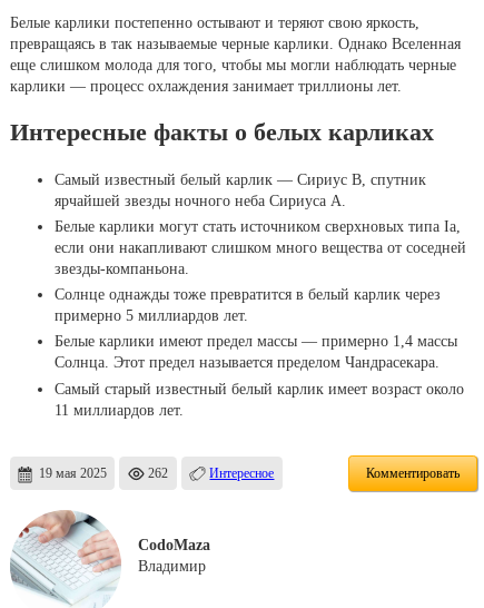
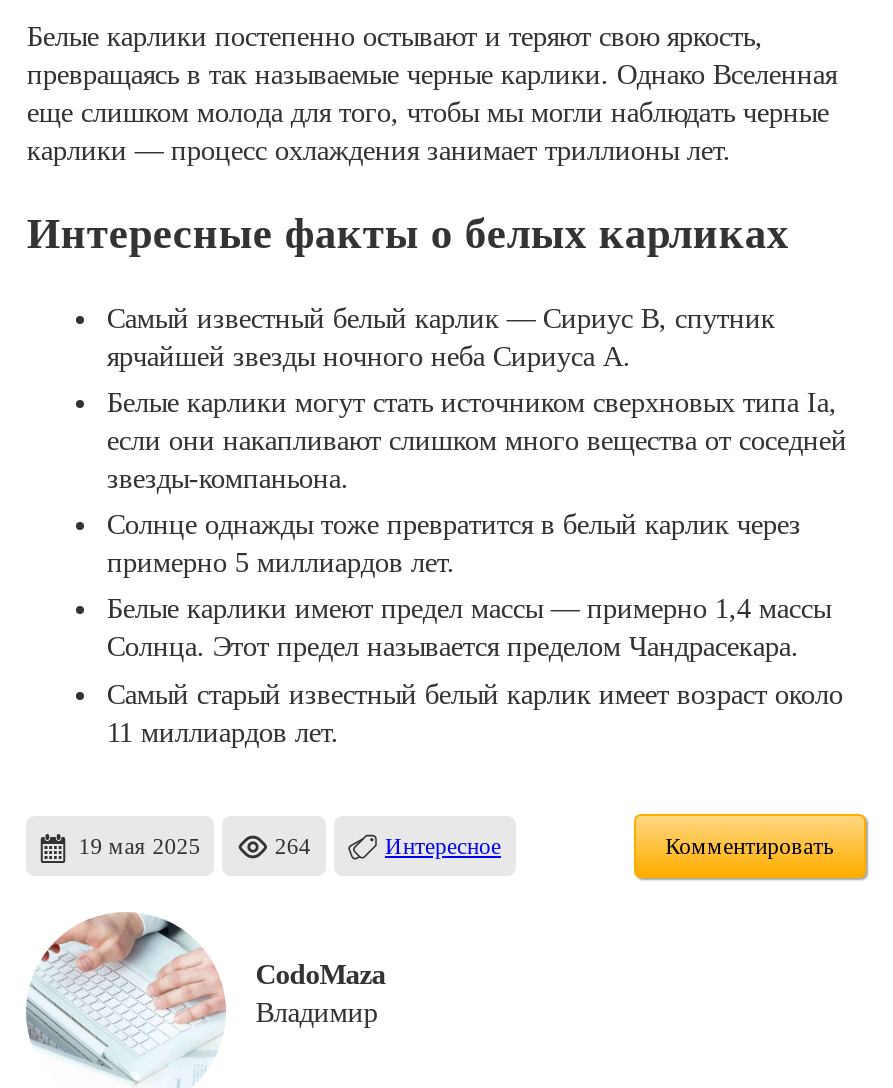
[148,466,168,479] 262 -> [275,833,311,857] 264

